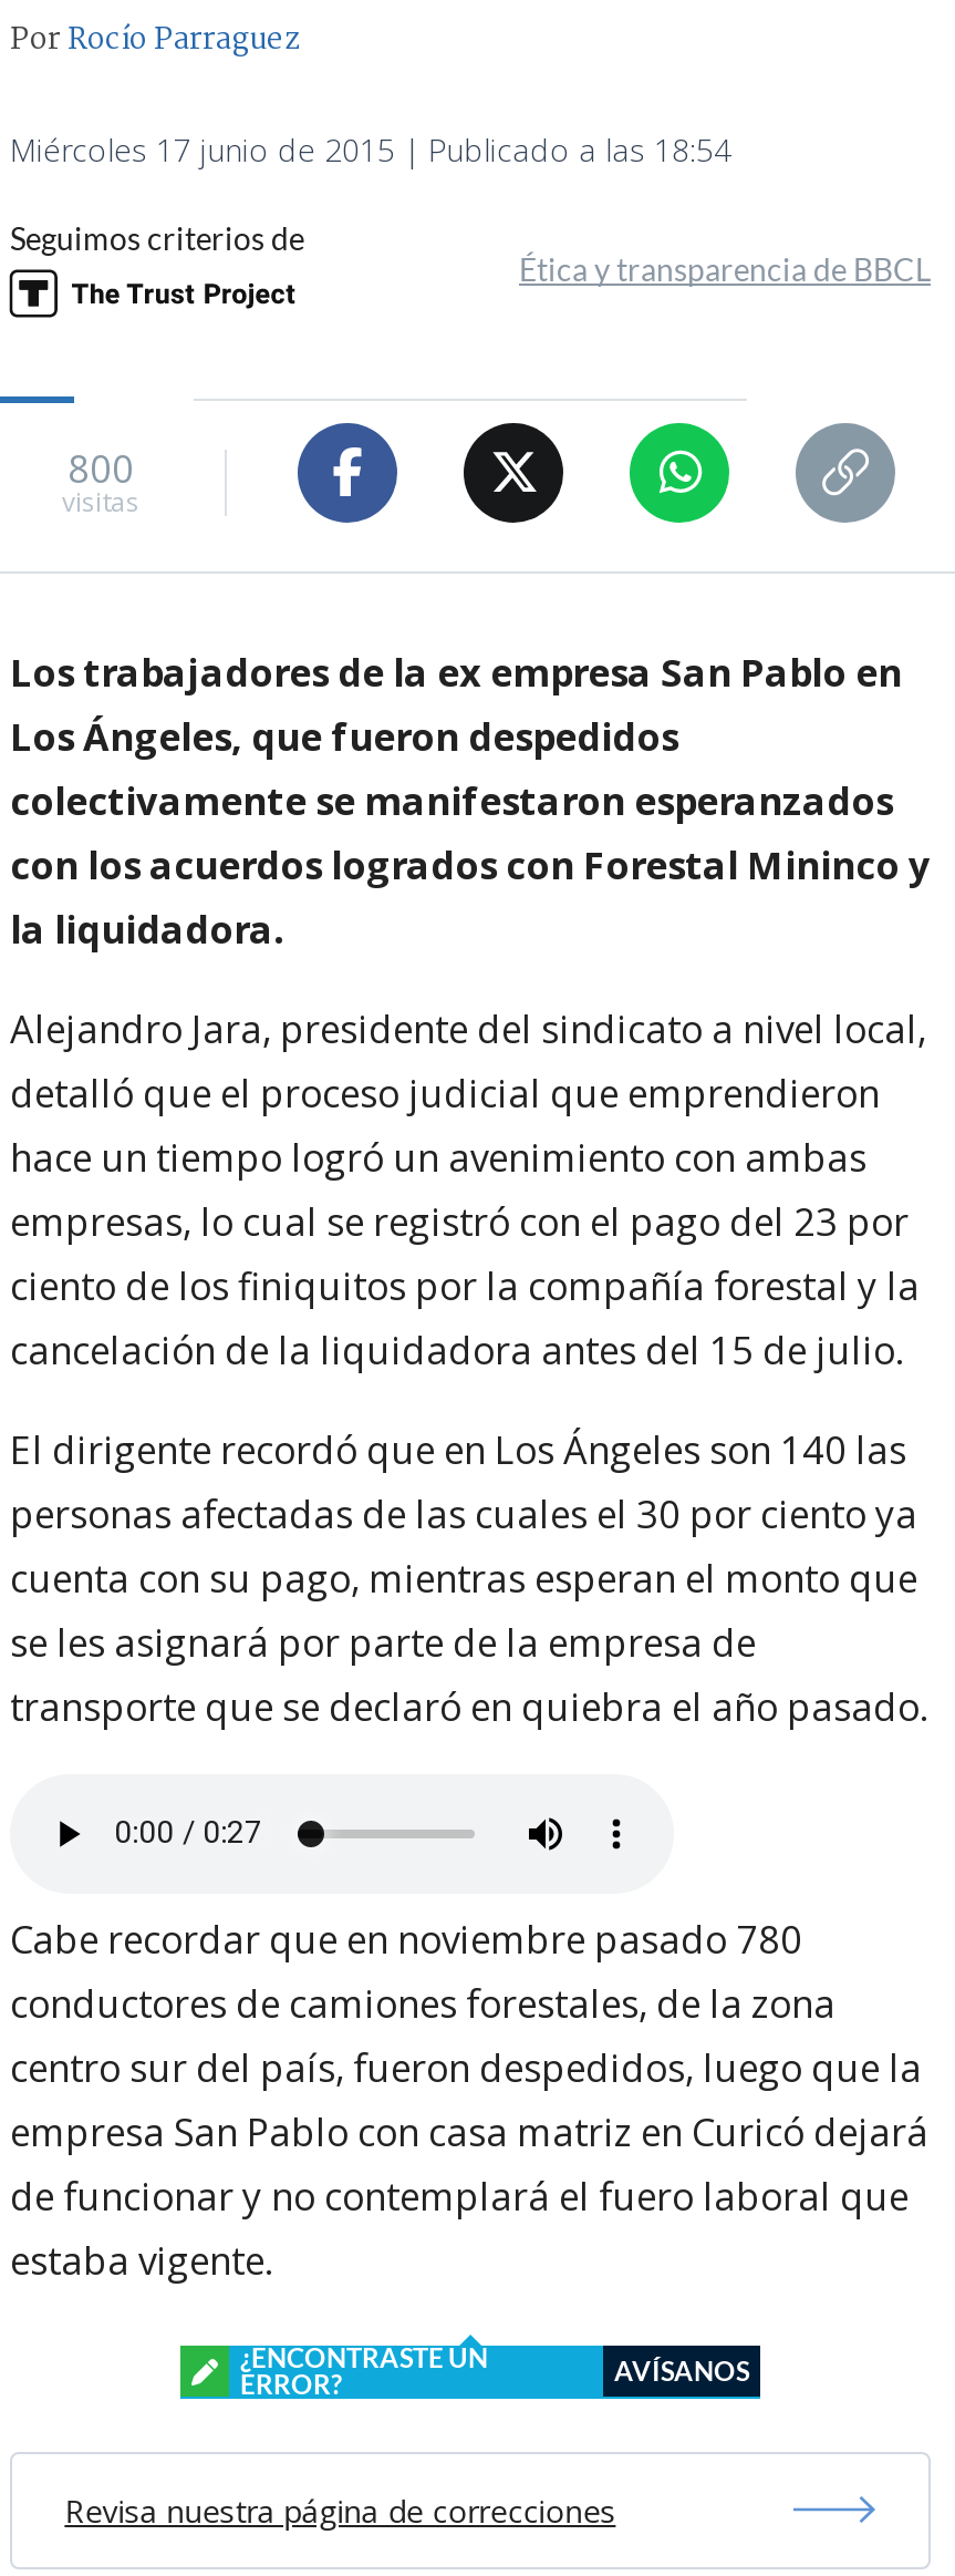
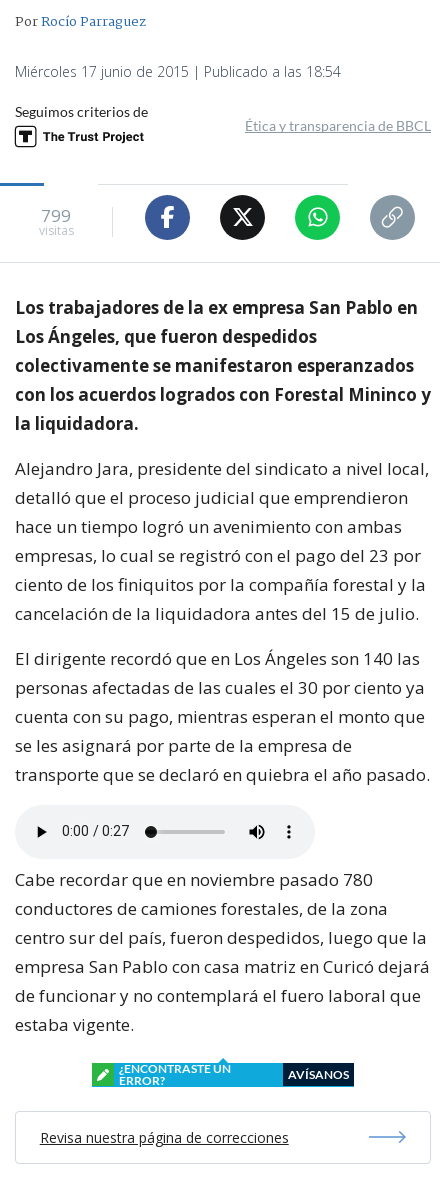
[68,444,134,495] 800 -> [41,204,71,227] 799

